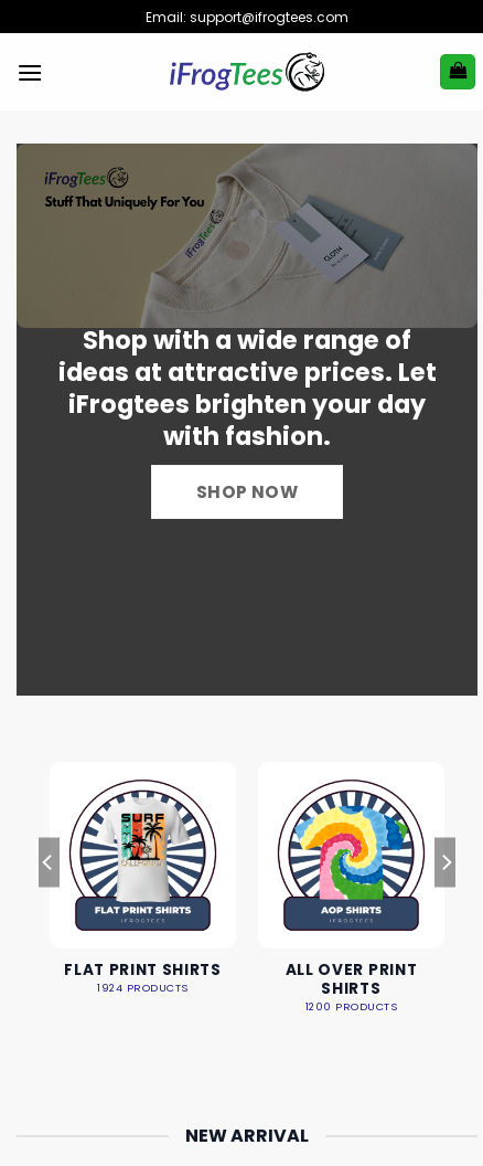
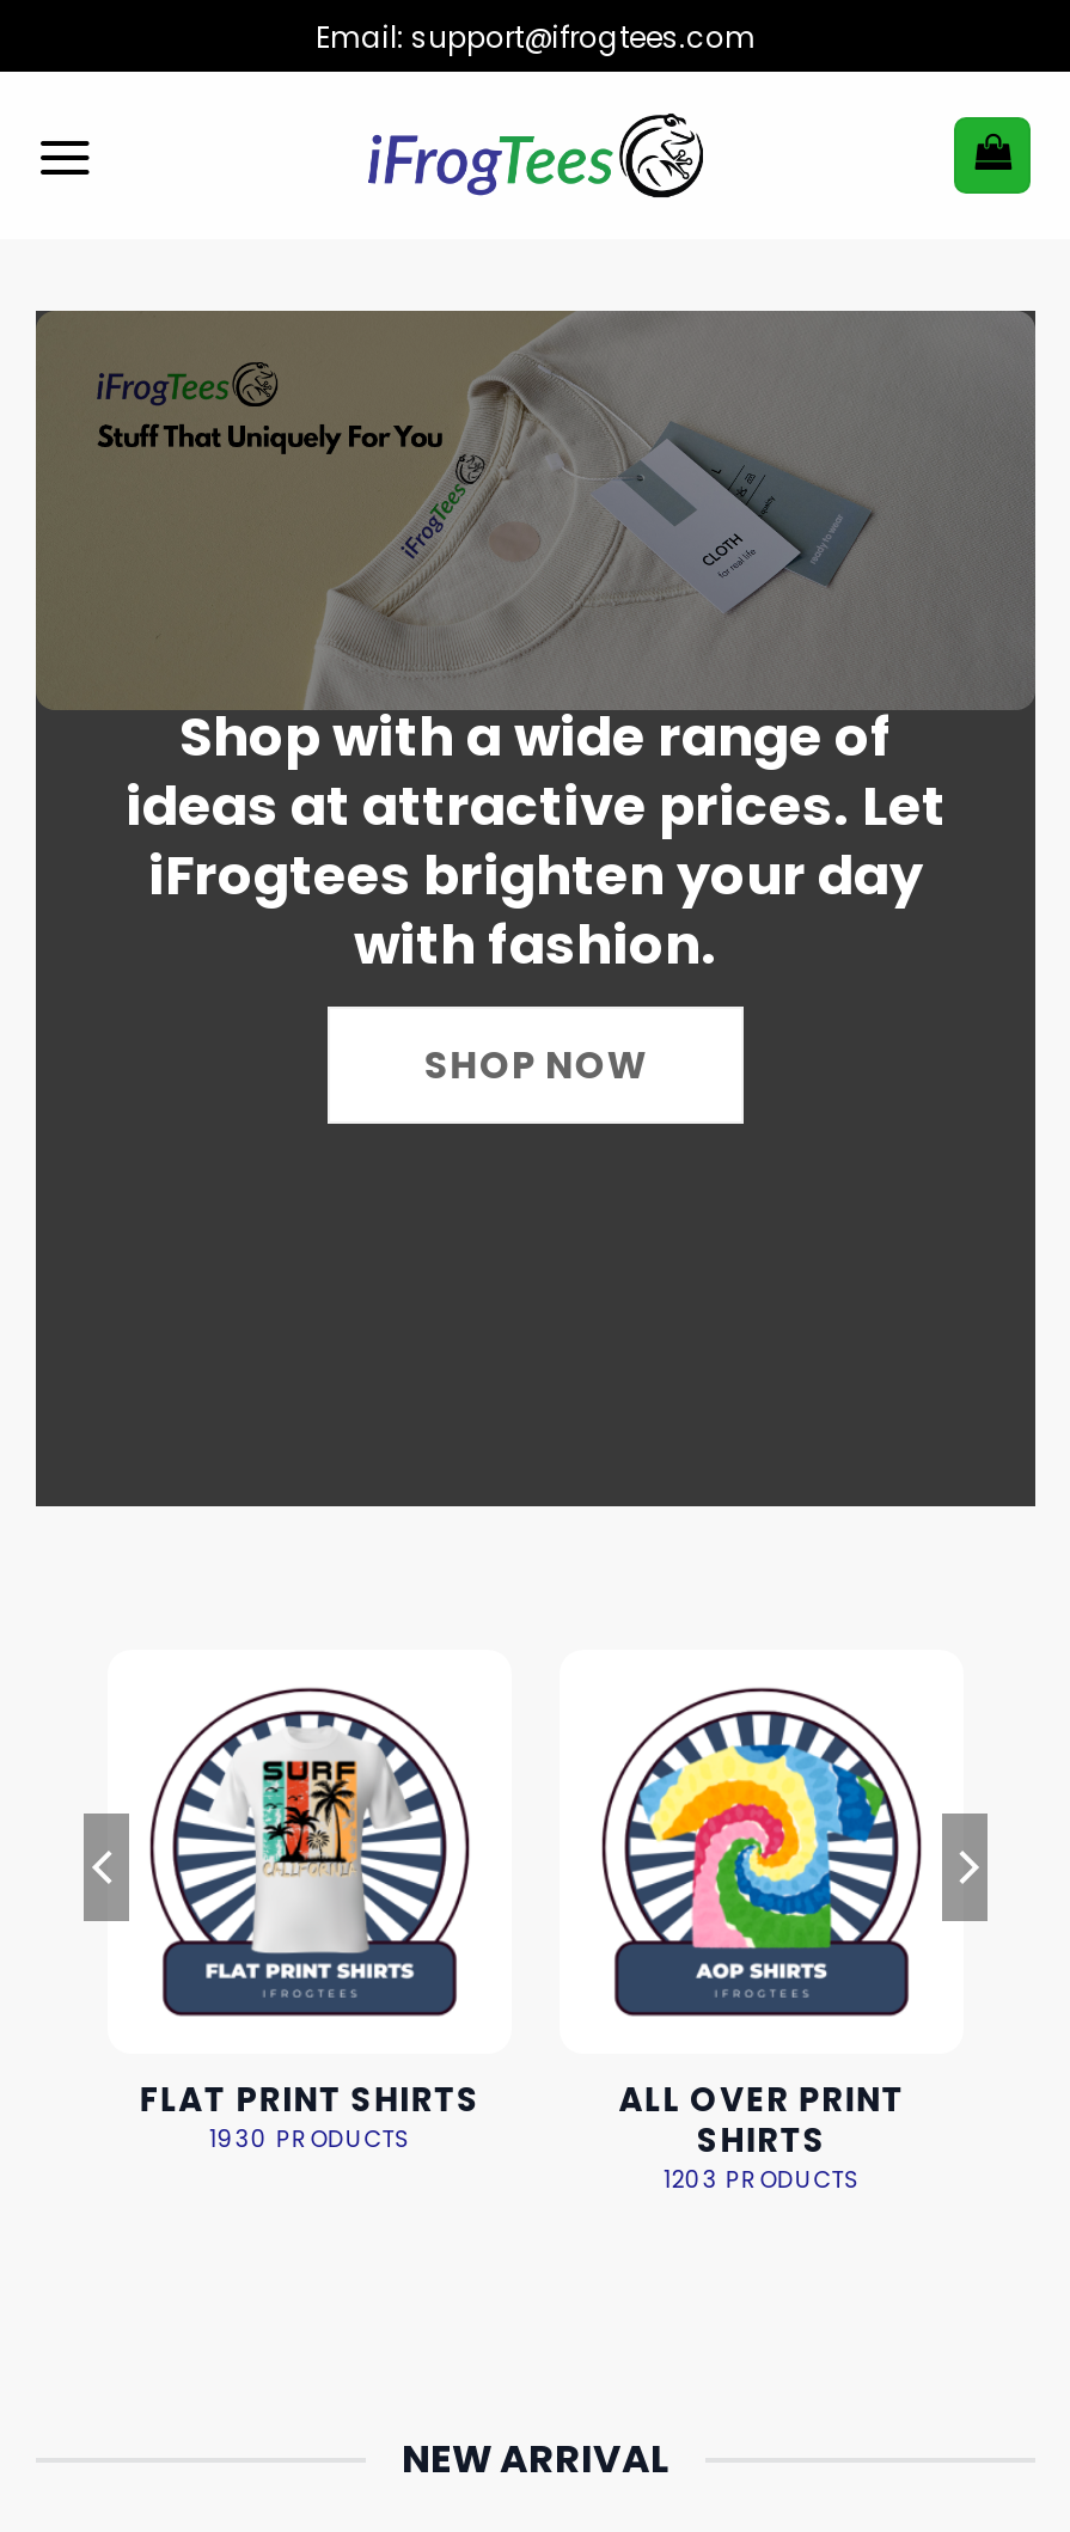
[97,980,188,994] 1924 PRODUCTS -> [209,2122,410,2153] 1930 PRODUCTS
[305,999,397,1013] 1200 PRODUCTS -> [663,2163,860,2194] 1203 PRODUCTS

